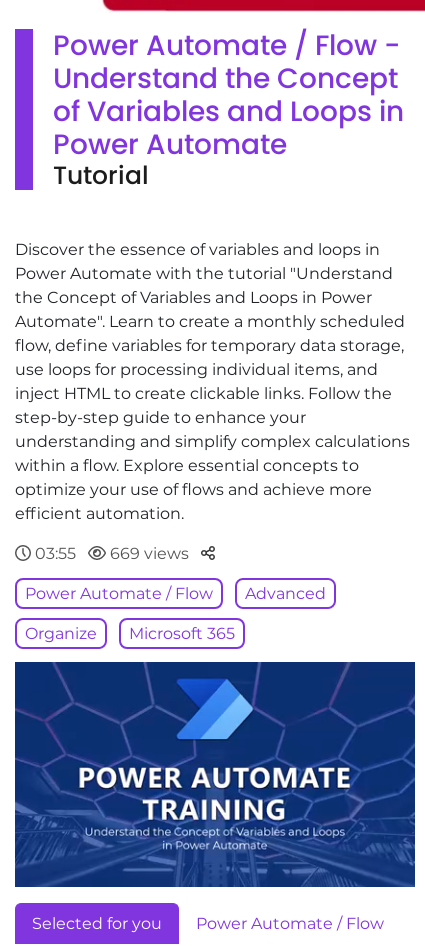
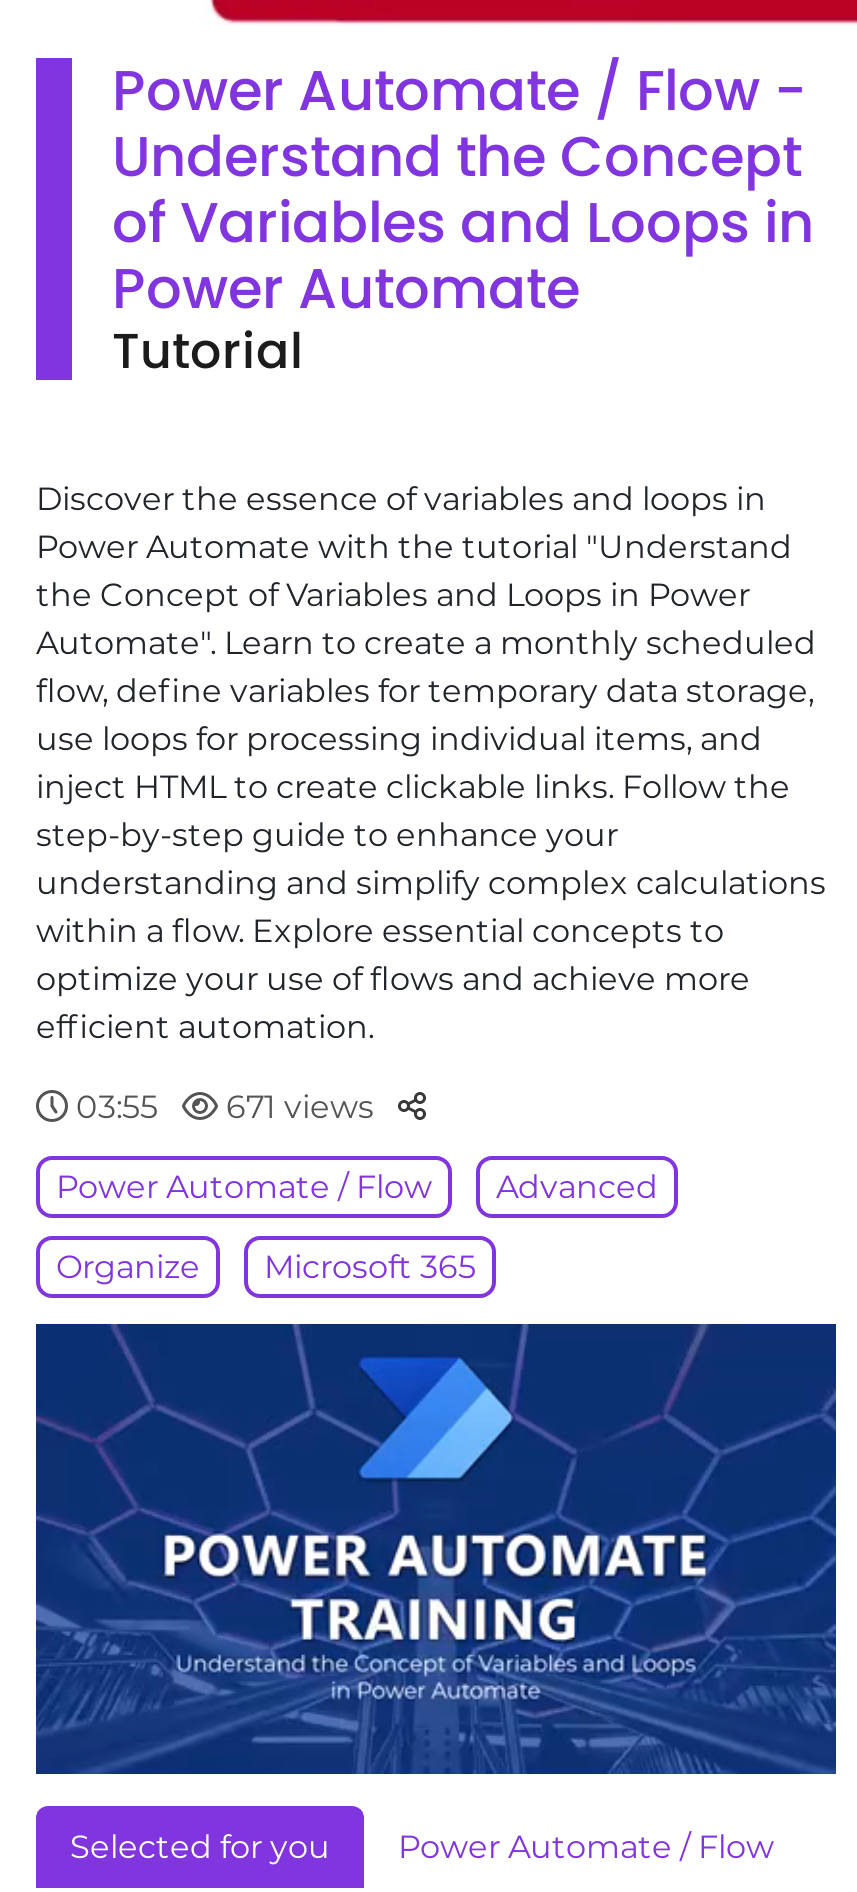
[106,544,189,563] 669 views -> [218,1088,374,1126] 671 views

